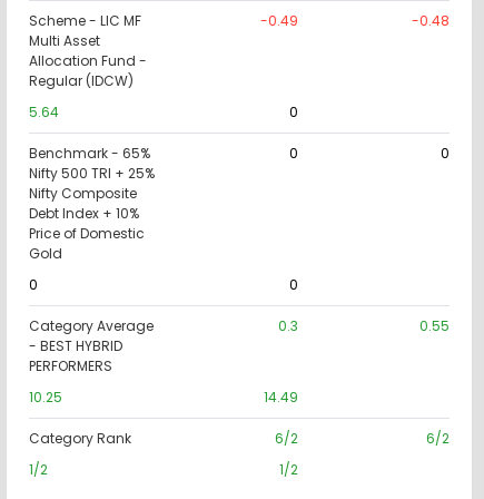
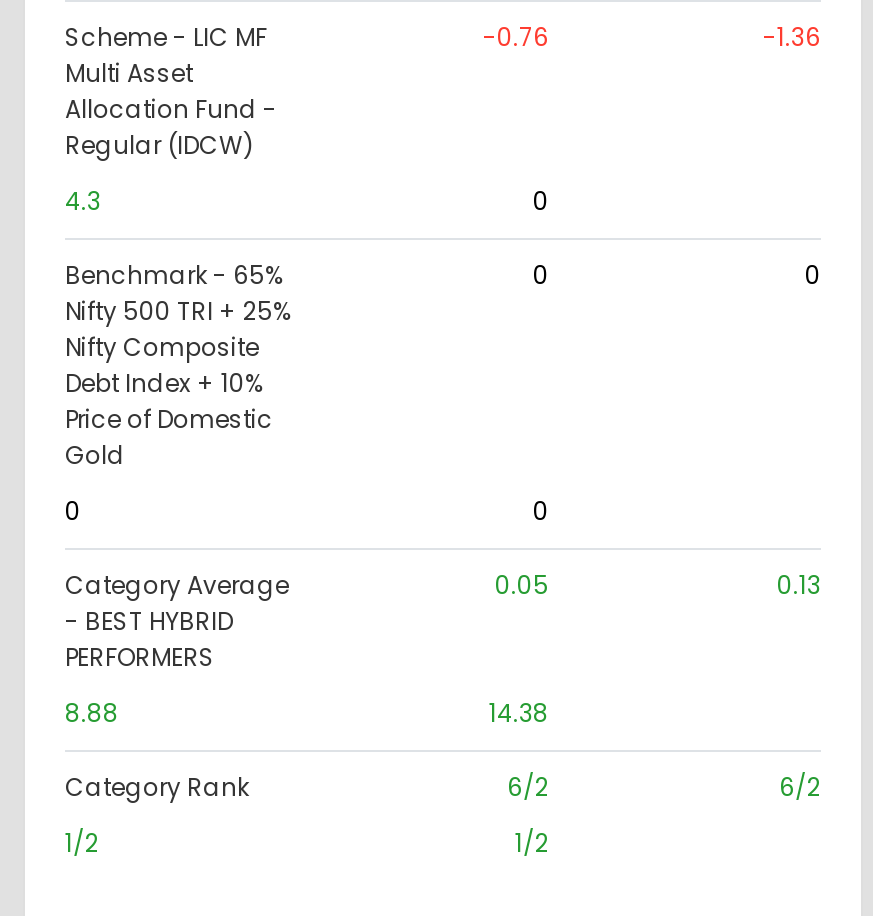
[260,11,298,30] -0.49 -> [483,20,549,54] -0.76
[412,11,450,30] -0.48 -> [763,20,821,54] -1.36
[29,102,59,121] 5.64 -> [65,184,101,218] 4.3
[278,316,298,335] 0.3 -> [495,568,549,602] 0.05
[419,316,450,335] 0.55 -> [777,568,821,602] 0.13
[29,388,62,407] 10.25 -> [65,696,119,730] 8.88
[264,388,298,407] 14.49 -> [489,696,549,730] 14.38

